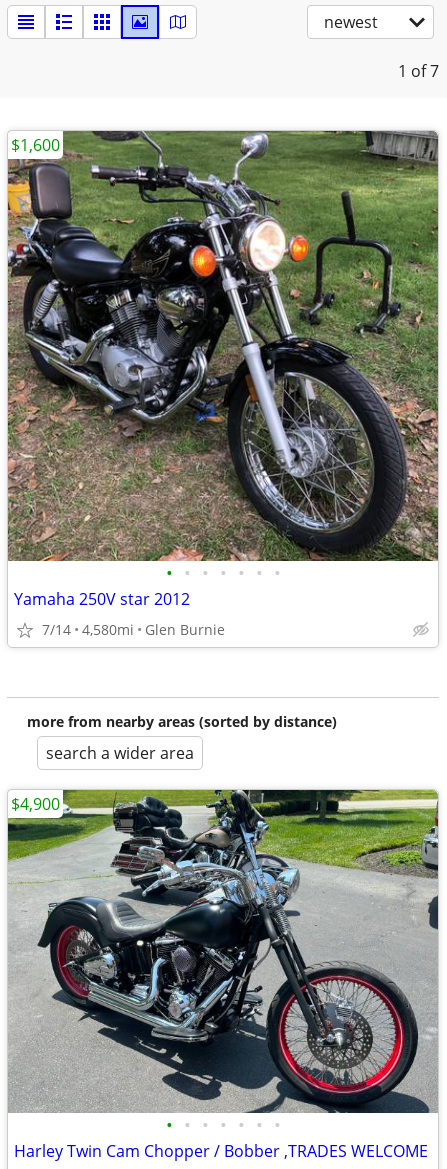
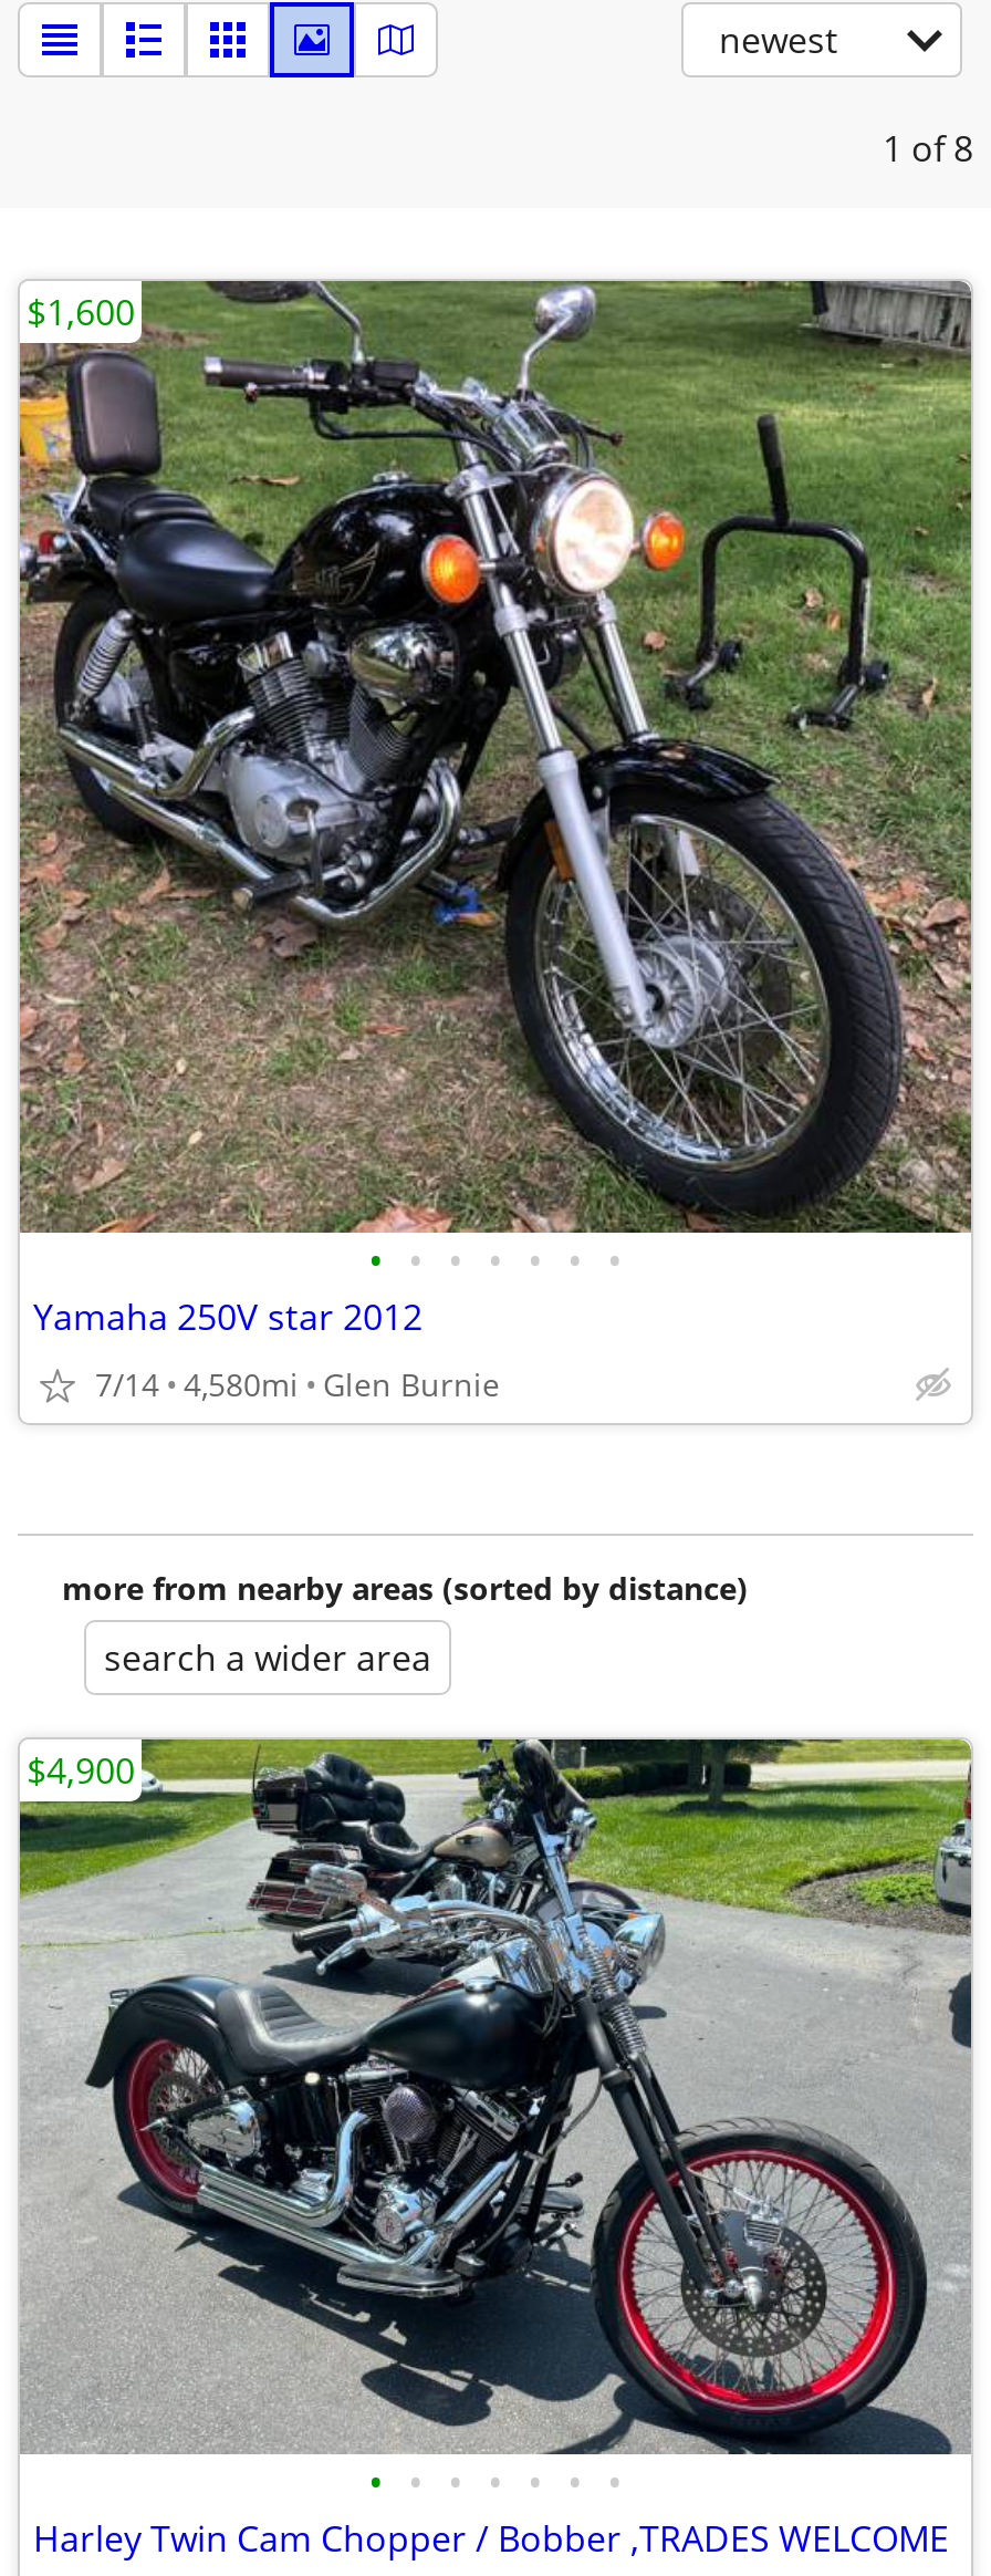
[398,60,439,82] 1 of 7 -> [883,124,973,173] 1 of 8

